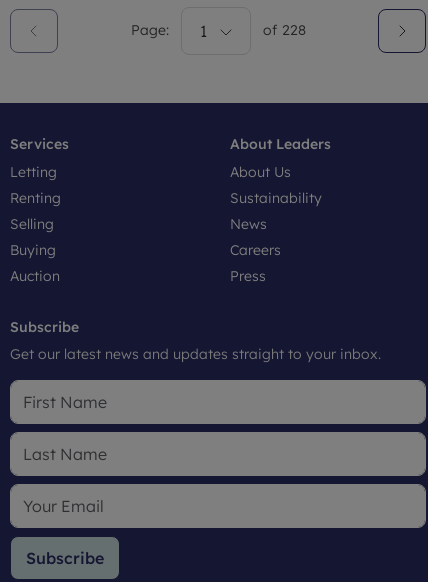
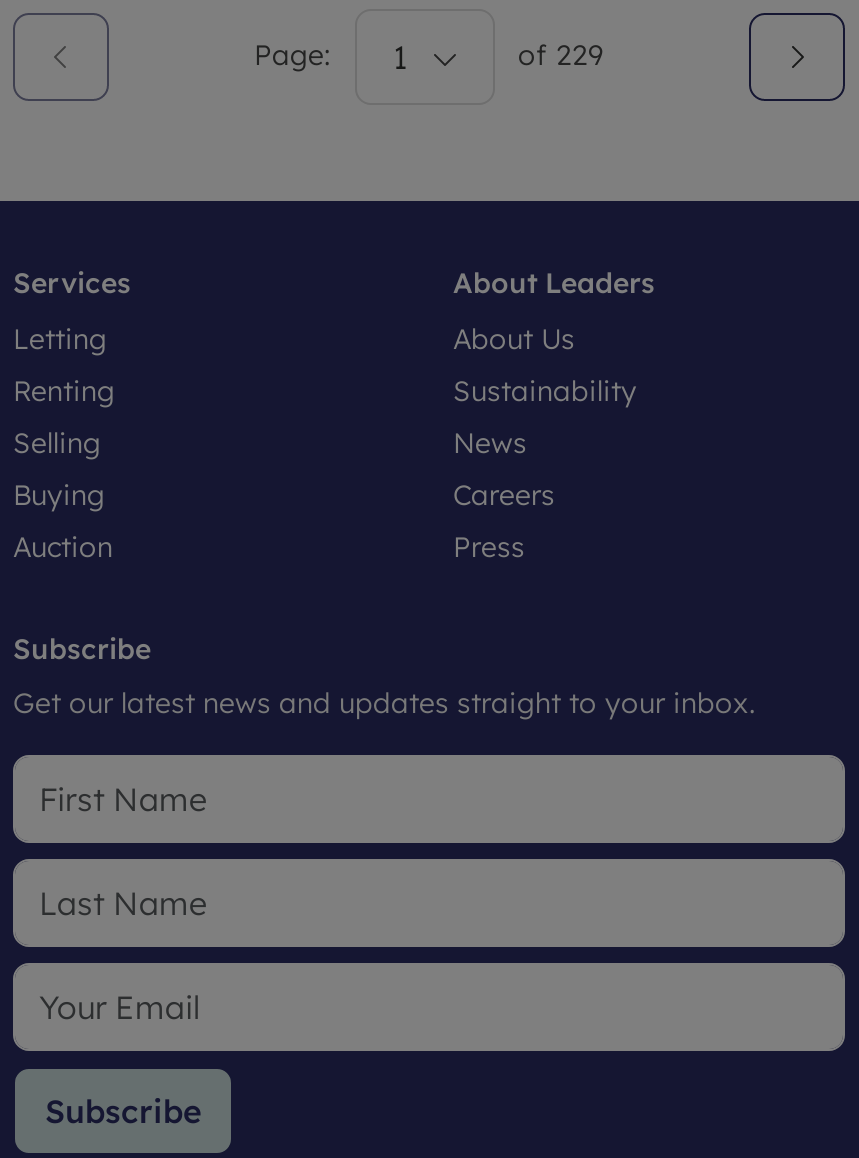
[262,21,305,39] of 228 -> [518,37,604,73] of 229

